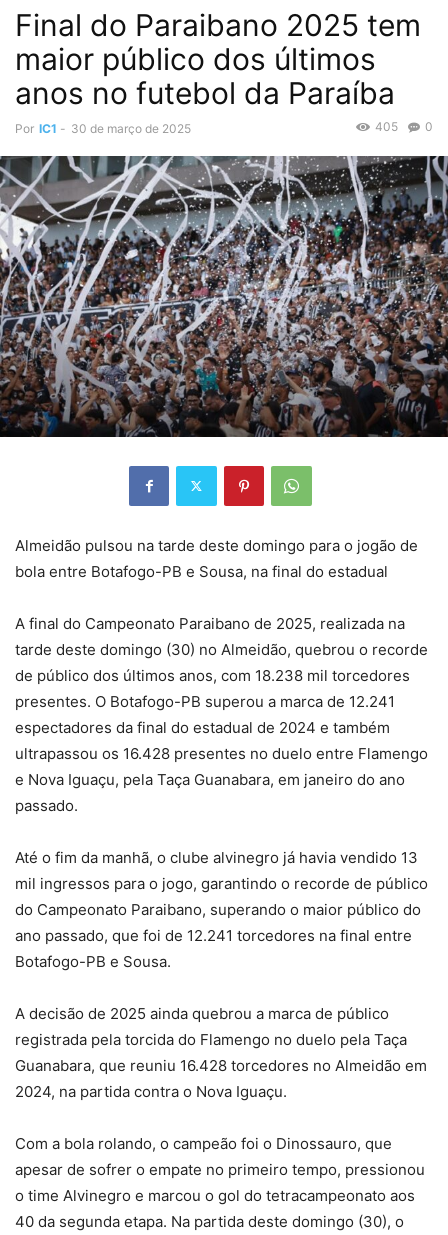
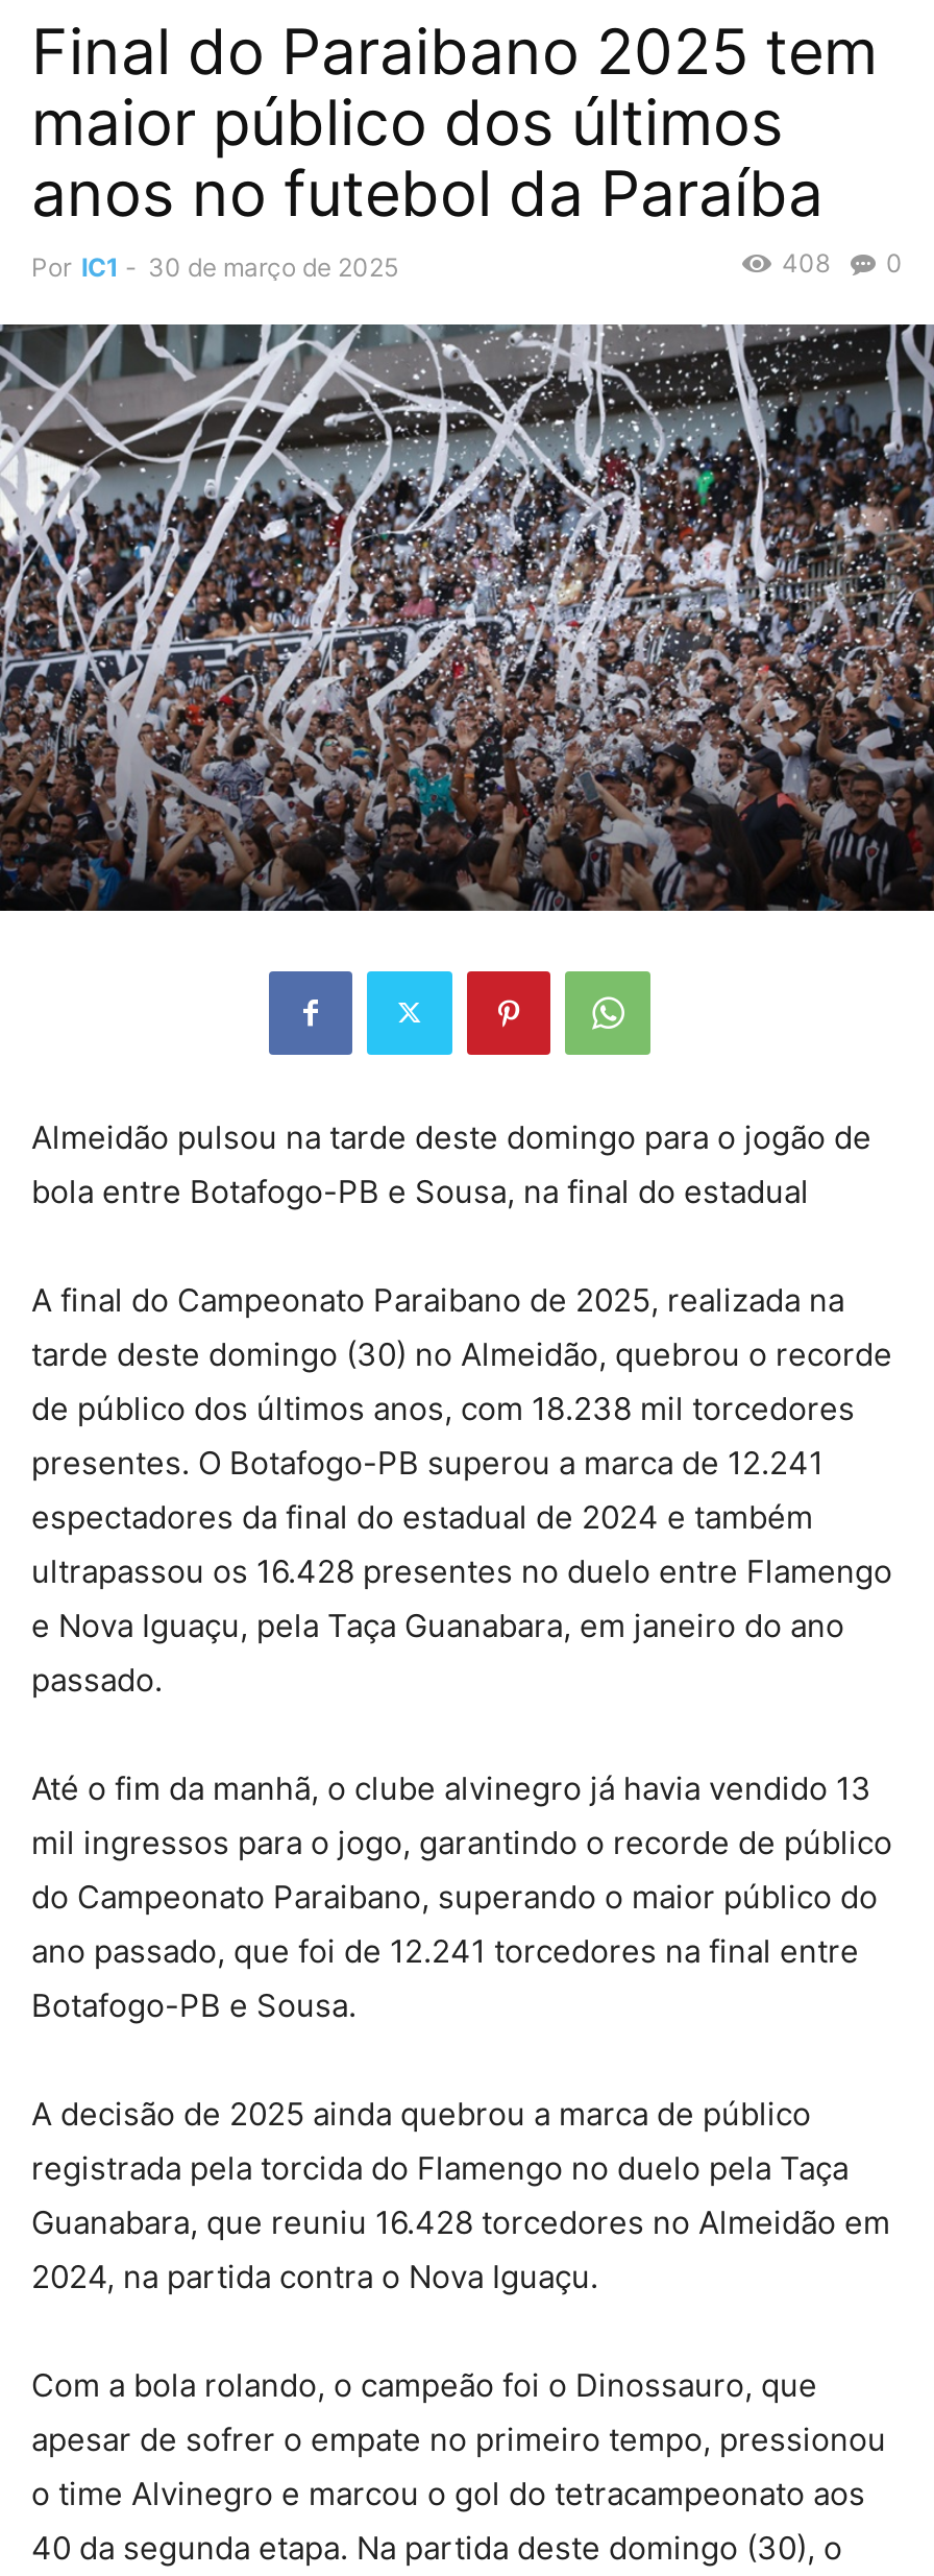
[375,119,433,134] 405 0 -> [782,247,903,279] 408 0

